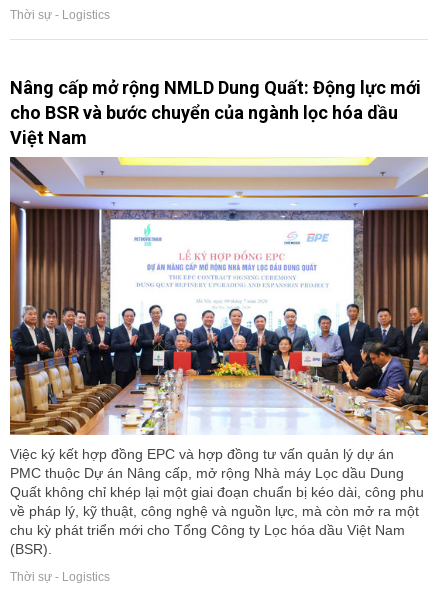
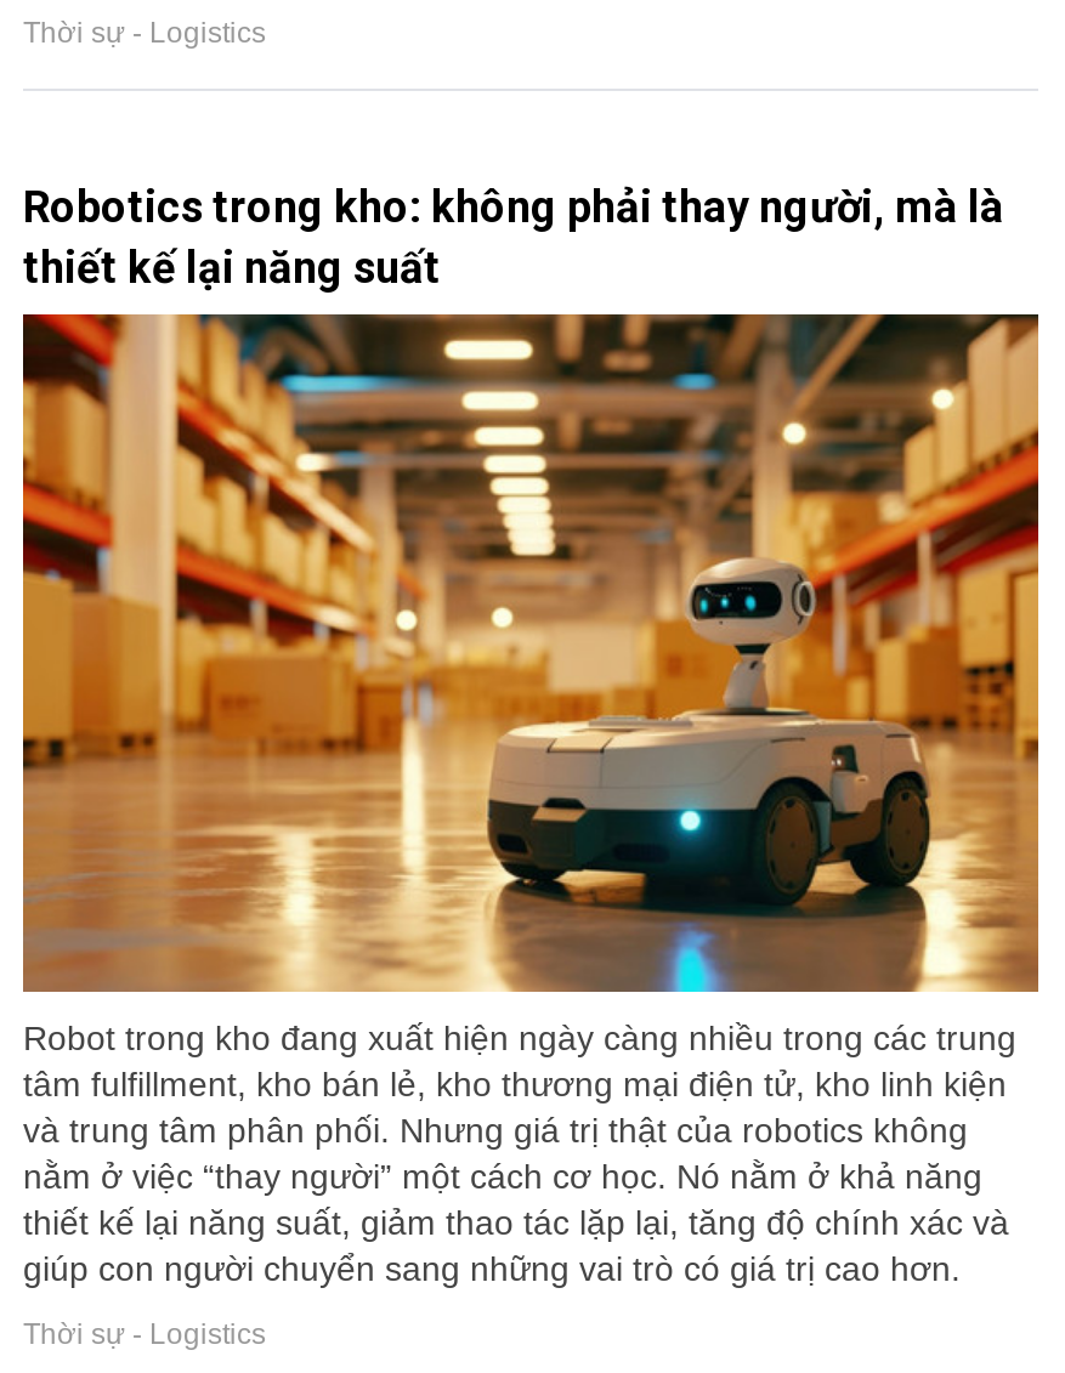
[10,77,421,148] Nâng cấp mở rộng NMLD Dung Quất: Động lực mới | cho BSR và bước chuyển của ngành lọc hóa dầu | Việt Nam -> [23,182,1004,293] Robotics trong kho: không phải thay người, mà là | thiết kế lại năng suất
[9,156,429,557] [image] | Việc ký kết hợp đồng EPC và hợp đồng tư vấn quản lý dự án | PMC thuộc Dự án Nâng cấp, mở rộng Nhà máy Lọc dầu Dung | Quất không chỉ khép lại một giai đoạn chuẩn bị kéo dài, công phu | về pháp lý, kỹ thuật, công nghệ và nguồn lực, mà còn mở ra một | chu kỳ phát triển mới cho Tổng Công ty Lọc hóa dầu Việt Nam | (BSR). -> [21,311,1041,1288] [image] | Robot trong kho đang xuất hiện ngày càng nhiều trong các trung | tâm fulfillment, kho bán lẻ, kho thương mại điện tử, kho linh kiện | và trung tâm phân phối. Nhưng giá trị thật của robotics không | nằm ở việc “thay người” một cách cơ học. Nó nằm ở khả năng | thiết kế lại năng suất, giảm thao tác lặp lại, tăng độ chính xác và | giúp con người chuyển sang những vai trò có giá trị cao hơn.

